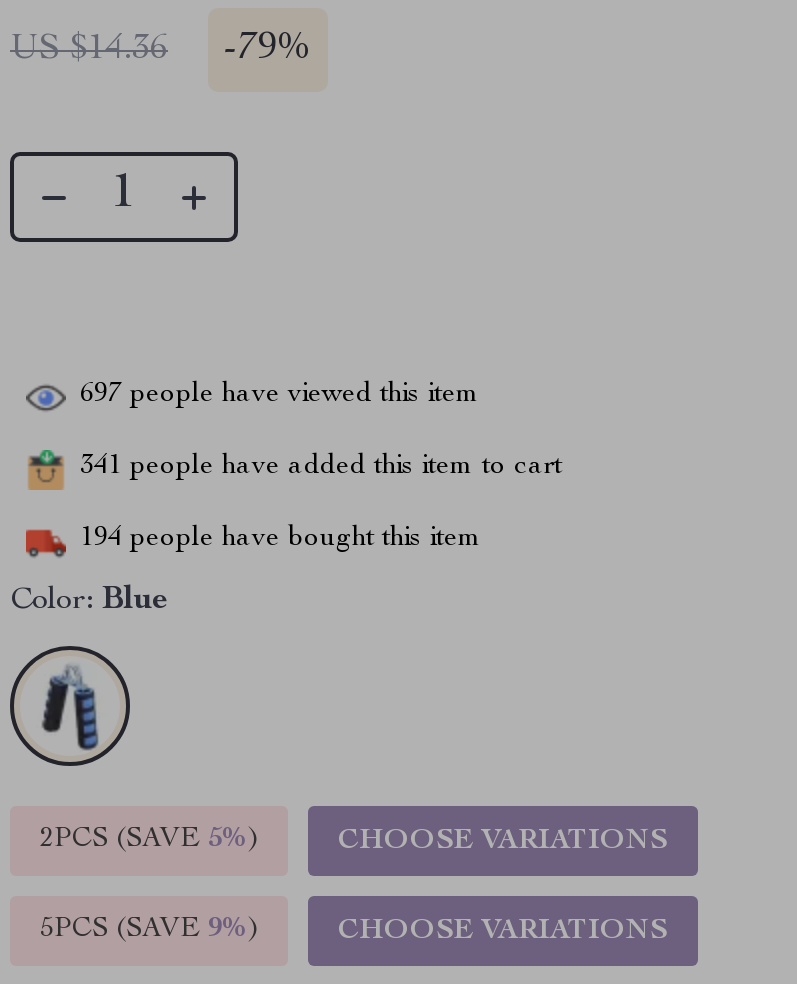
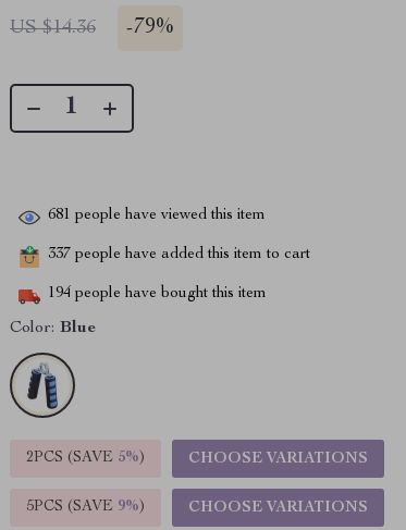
[80,381,480,409] 697 people have viewed this item -> [48,208,266,223] 681 people have viewed this item
[80,453,562,481] 341 people have added this item to cart -> [48,247,310,263] 337 people have added this item to cart

